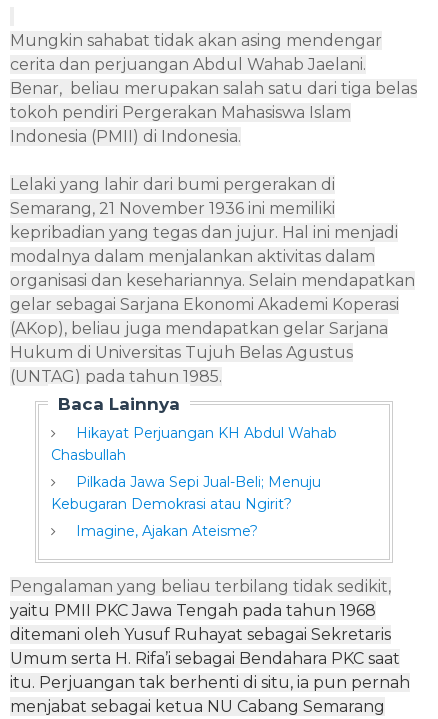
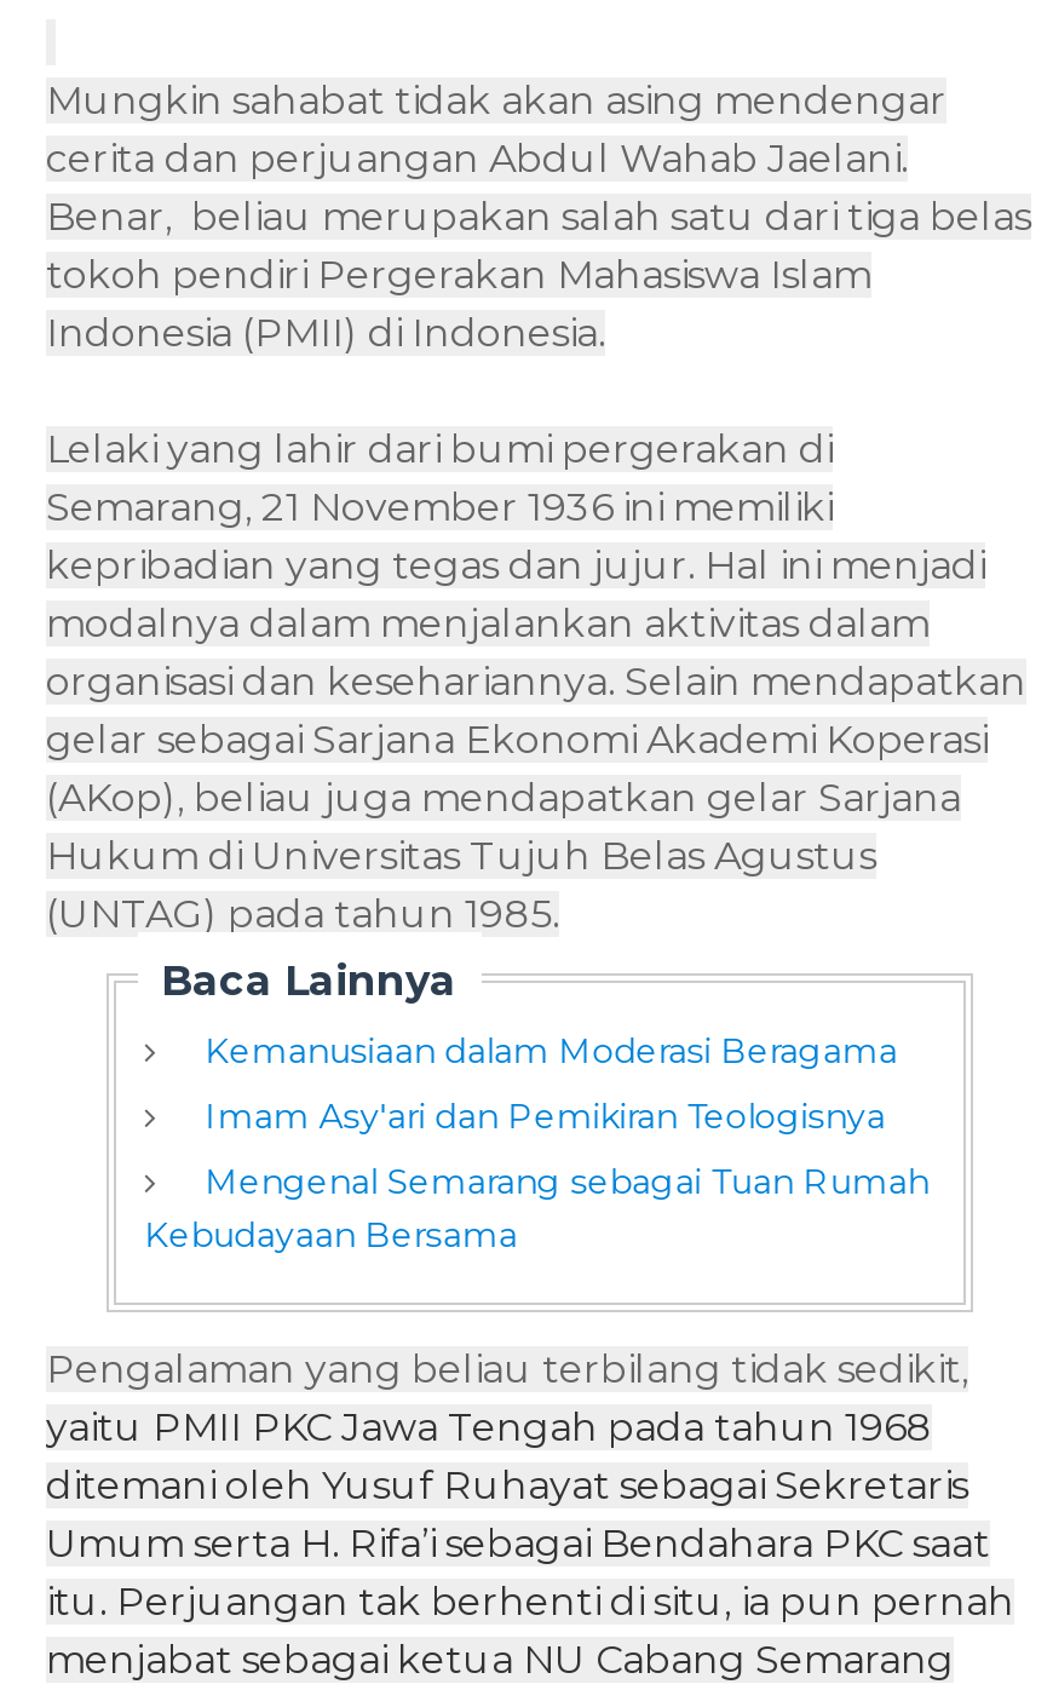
[51,424,337,464] Hikayat Perjuangan KH Abdul Wahab | Chasbullah -> [205,1029,898,1073] Kemanusiaan dalam Moderasi Beragama
[51,473,321,513] Pilkada Jawa Sepi Jual-Beli; Menuju | Kebugaran Demokrasi atau Ngirit? -> [205,1094,885,1138] Imam Asy'ari dan Pemikiran Teologisnya
[76,522,258,540] Imagine, Ajakan Ateisme? -> [145,1160,929,1257] Mengenal Semarang sebagai Tuan Rumah | Kebudayaan Bersama

